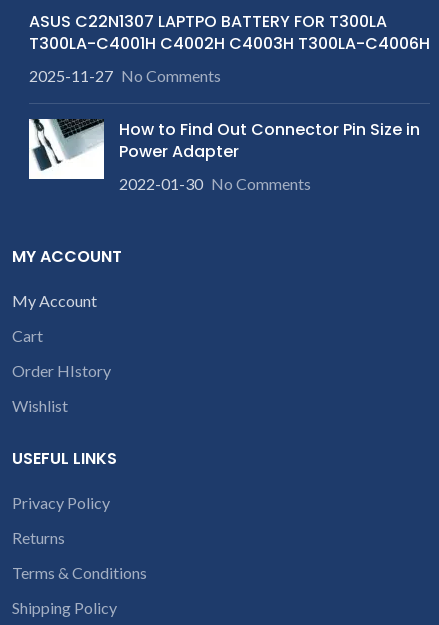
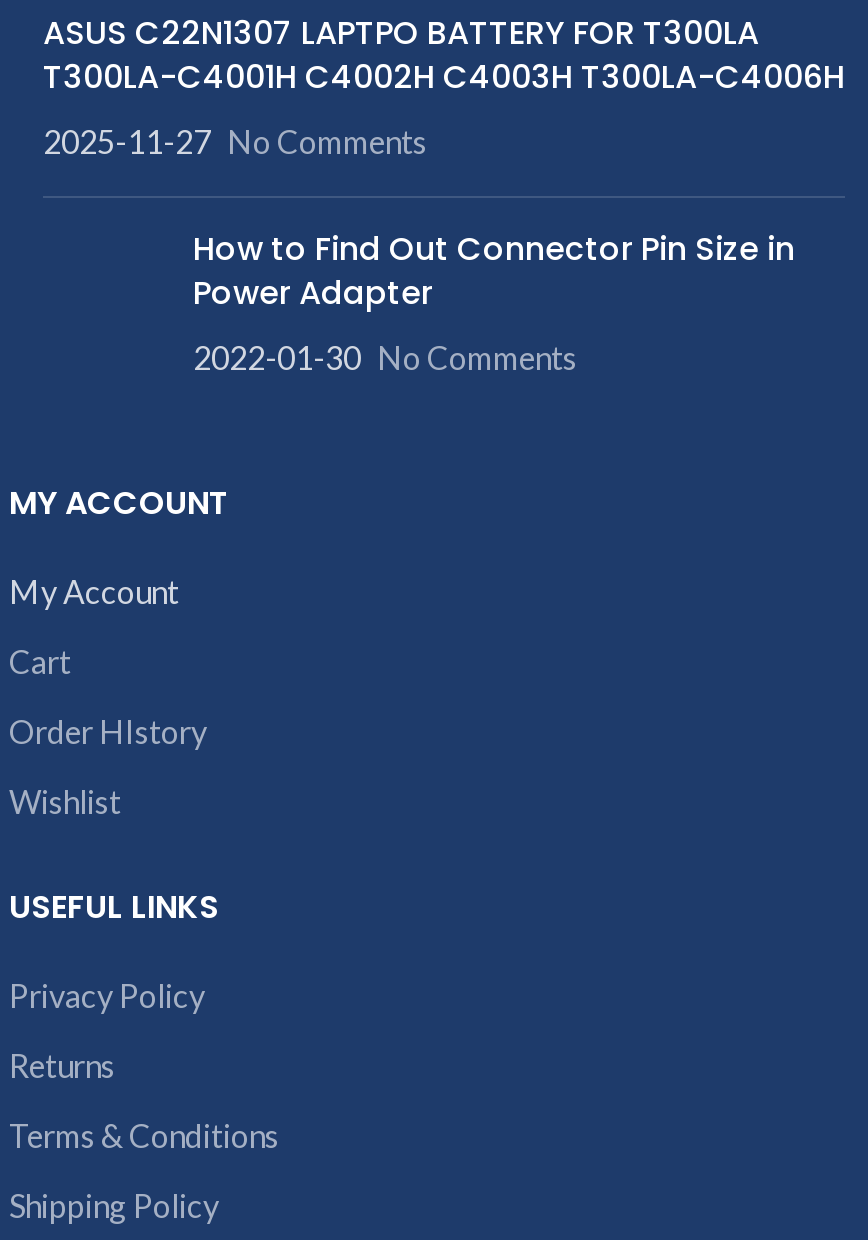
[28,118,90,180] [image] -> none

